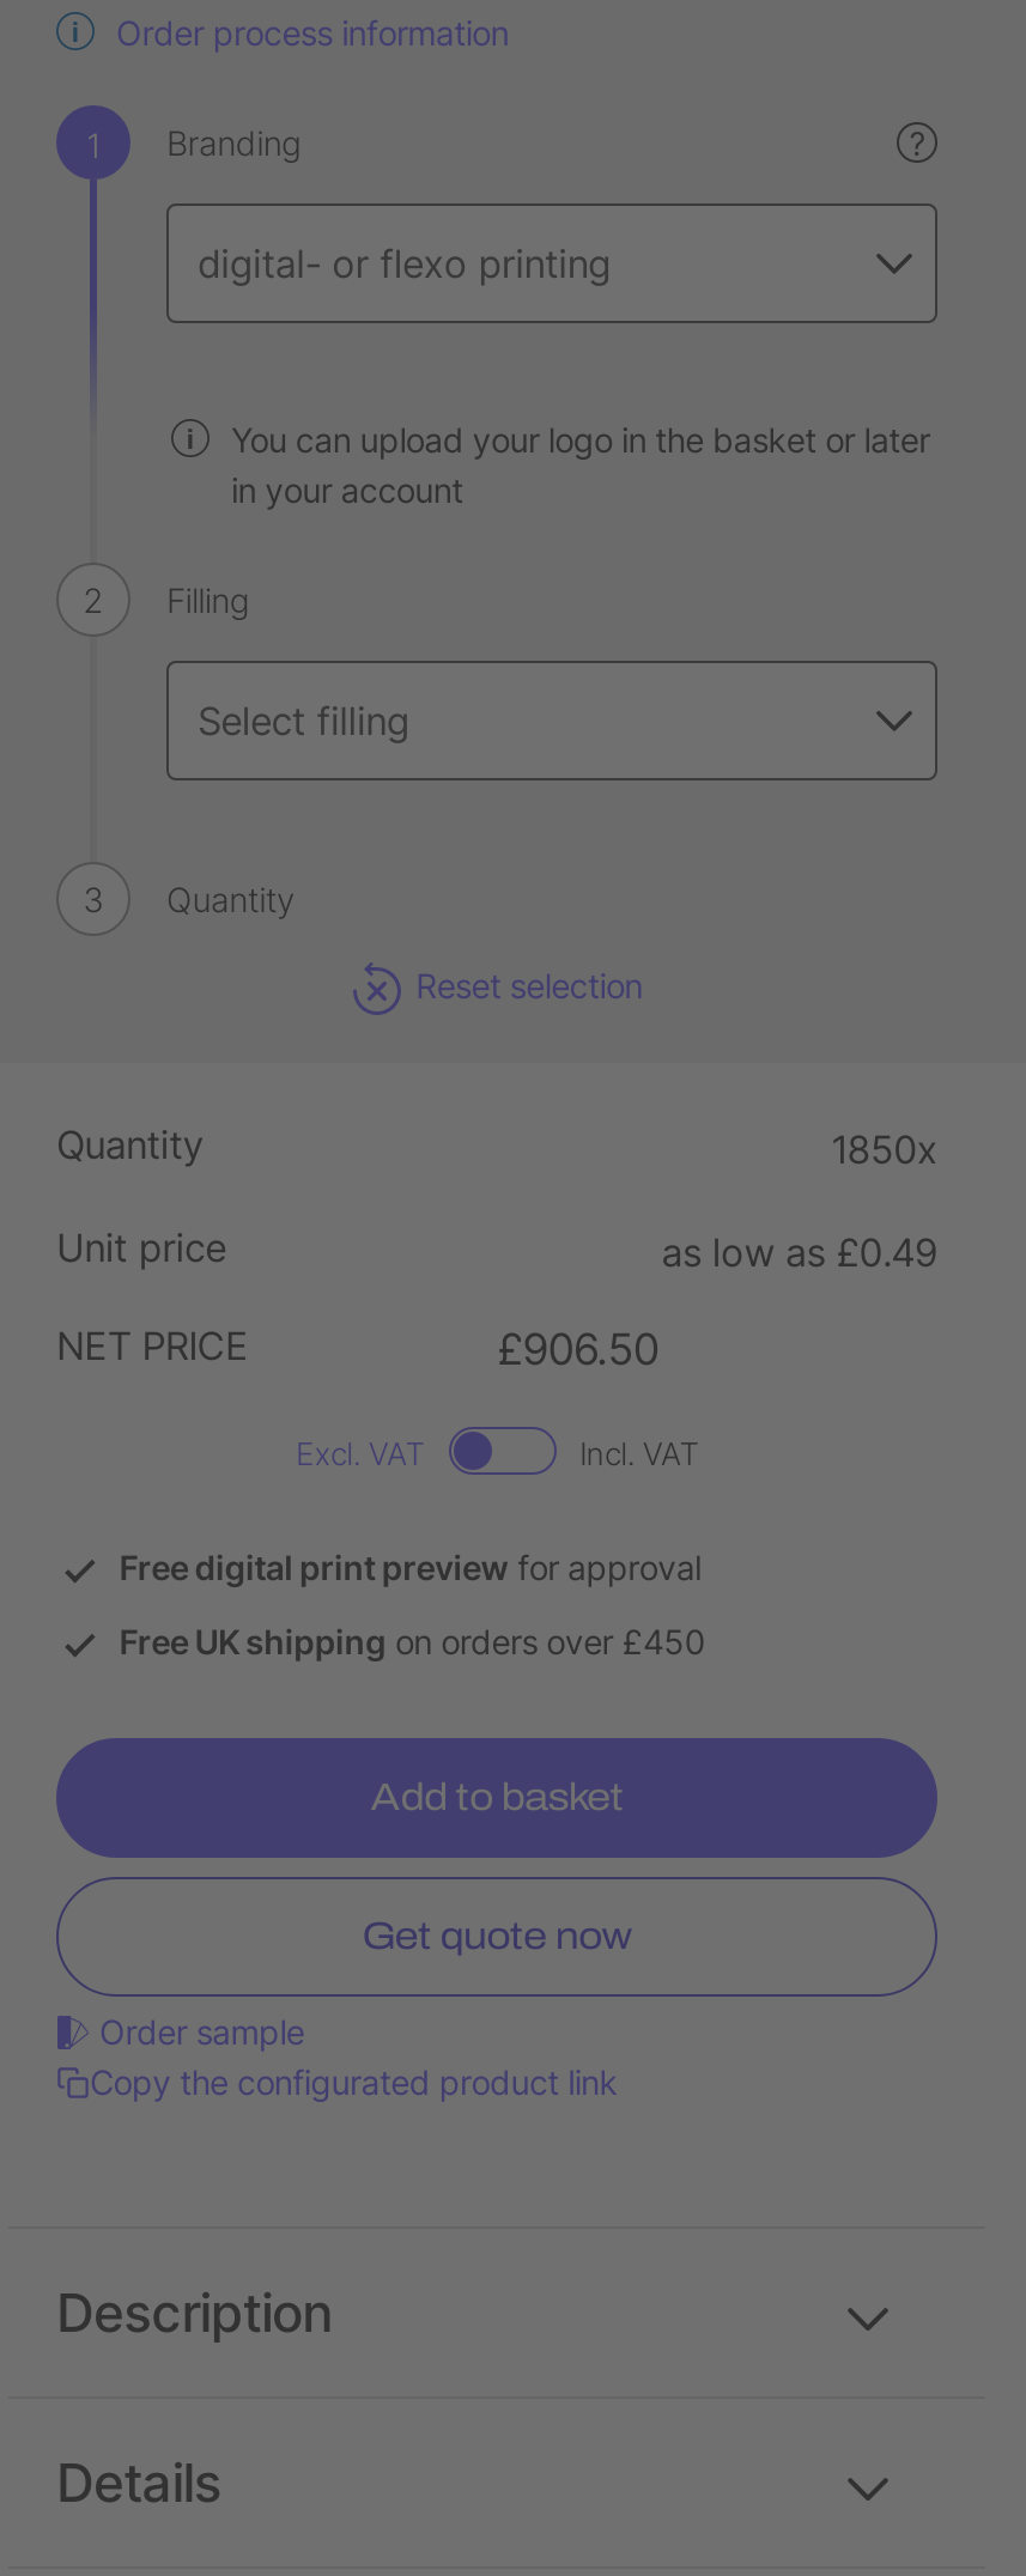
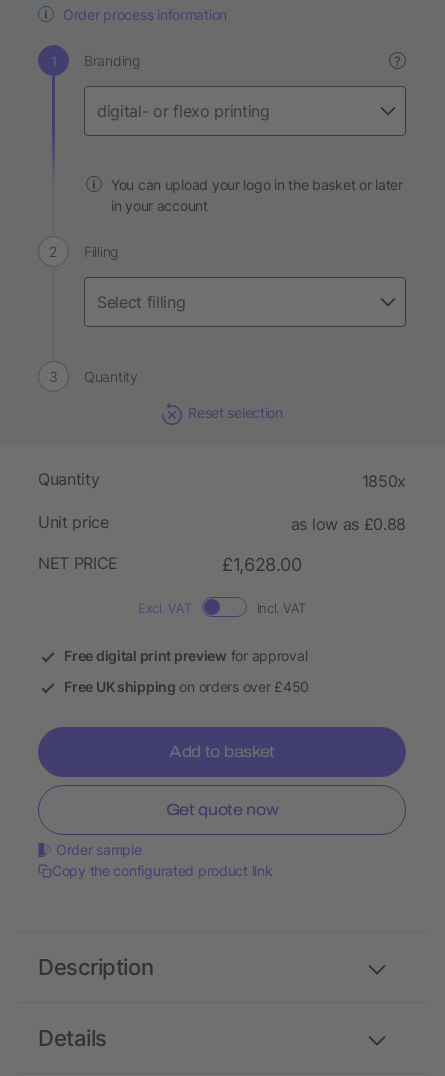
[662,1229,937,1277] as low as £0.49 -> [291,514,406,534] as low as £0.88
[497,1325,658,1375] £906.50 -> [222,554,302,575] £1,628.00

